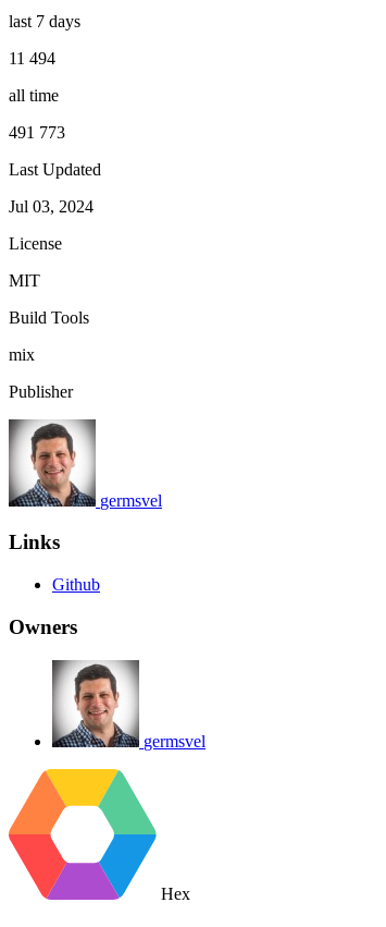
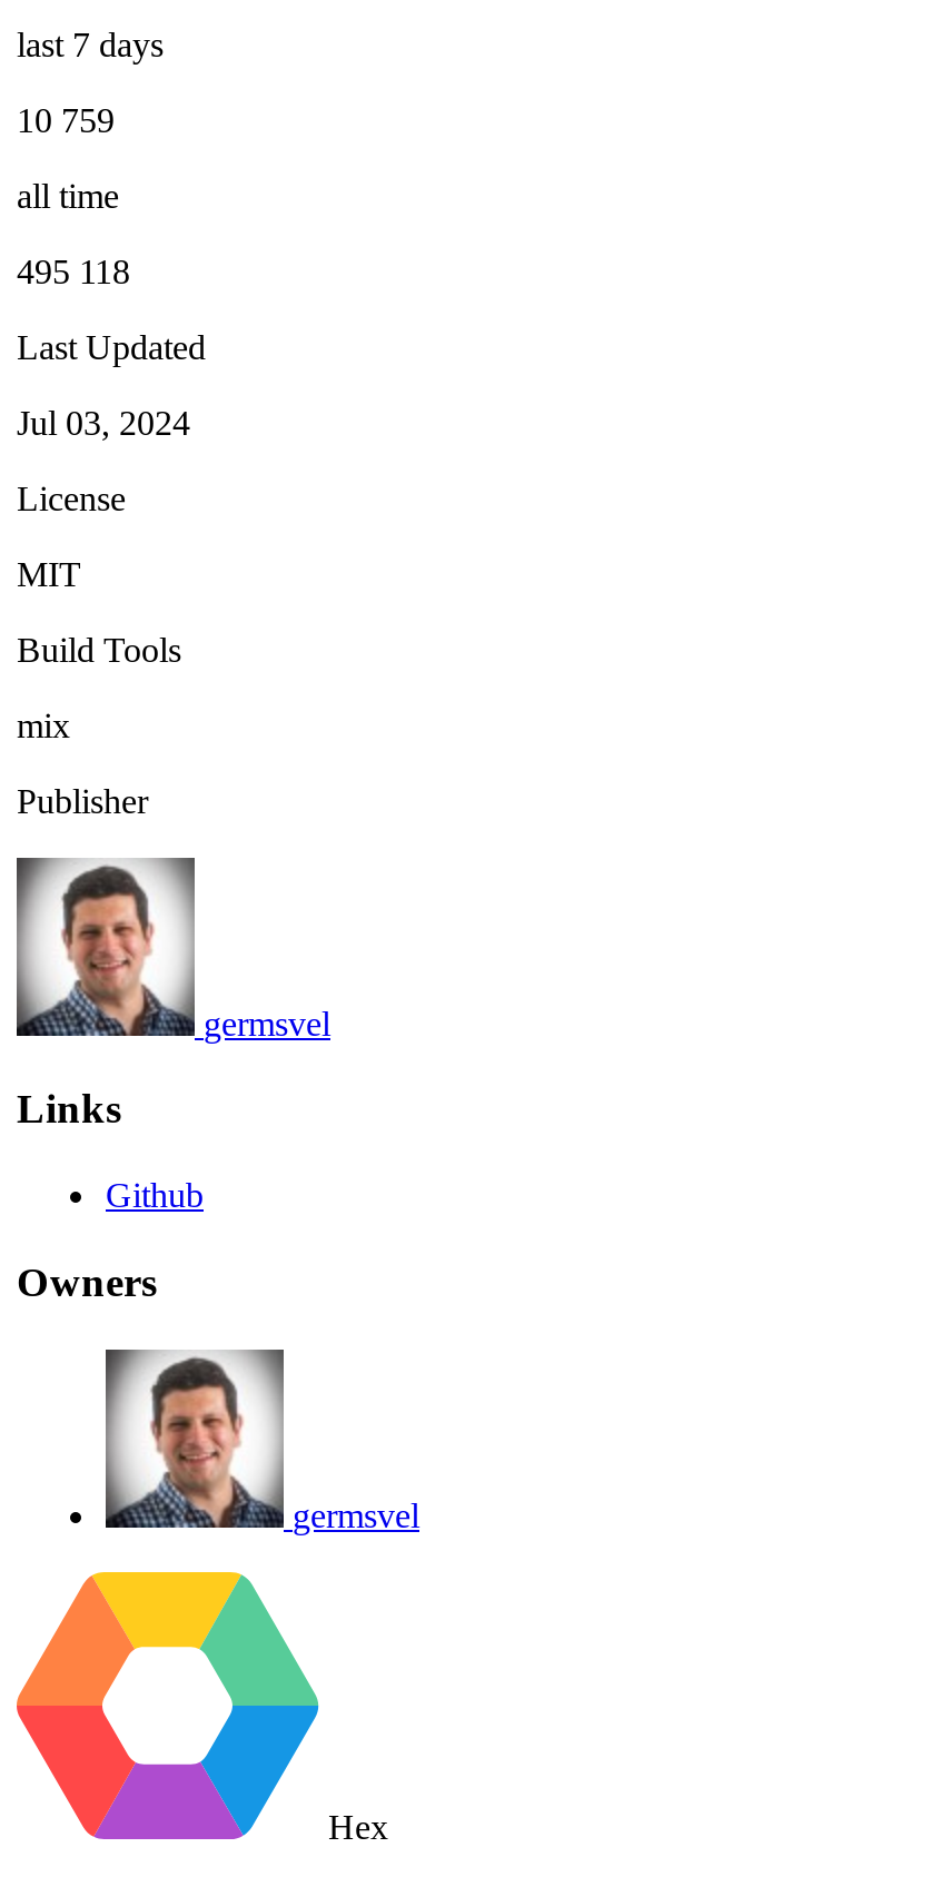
[9,49,55,67] 11 494 -> [17,101,115,138] 10 759
[9,123,65,141] 491 773 -> [17,252,130,290] 495 118

